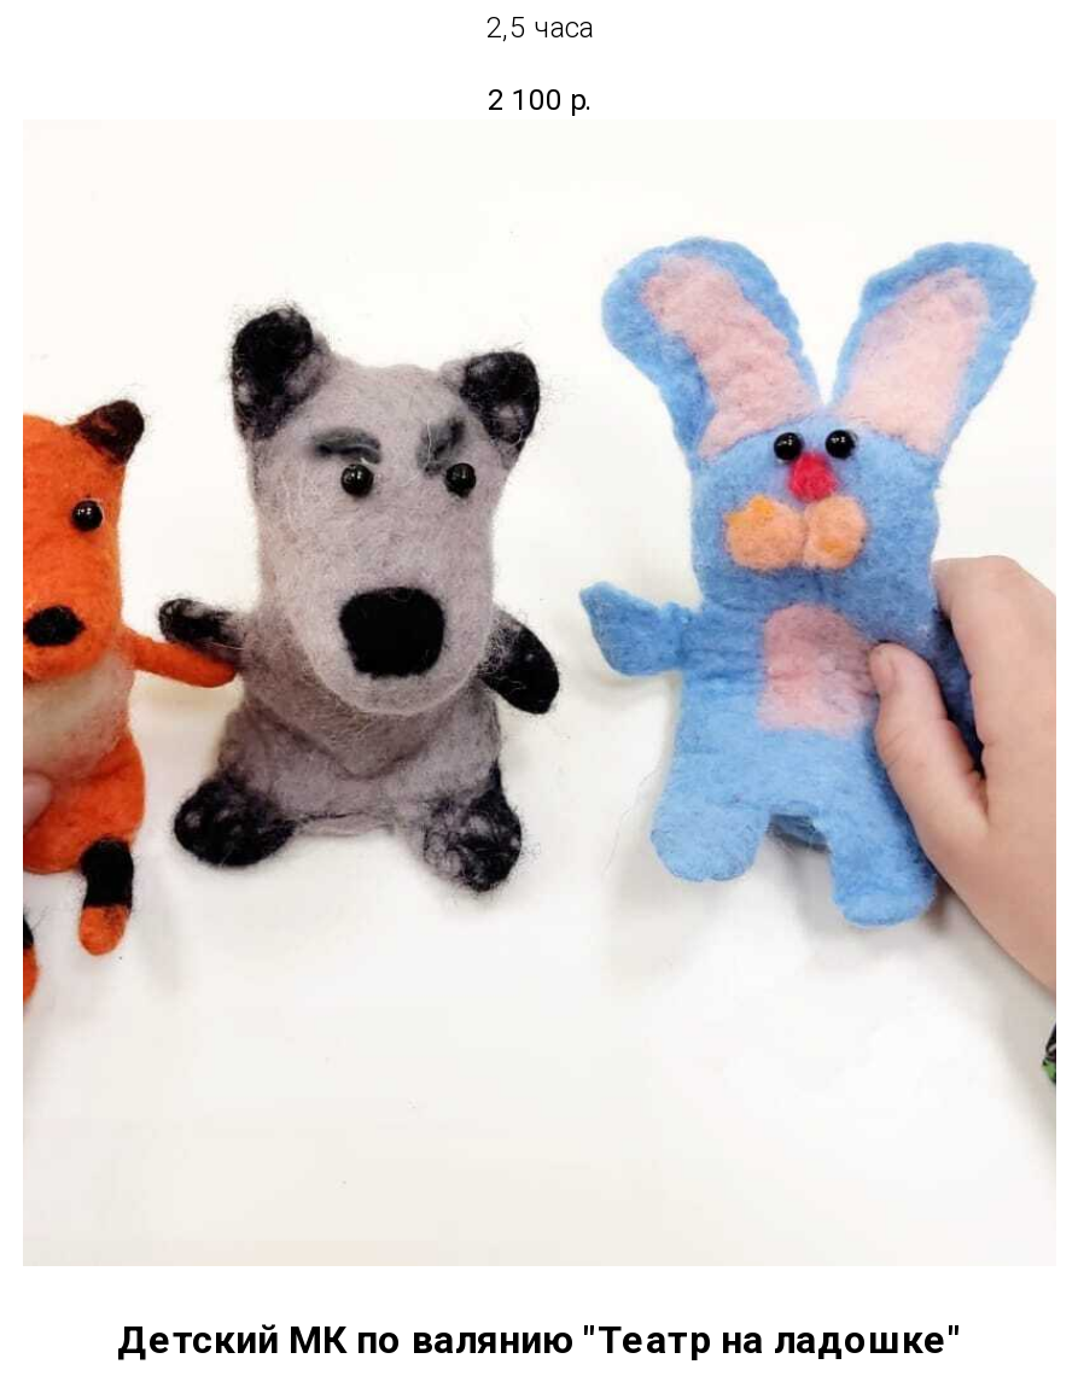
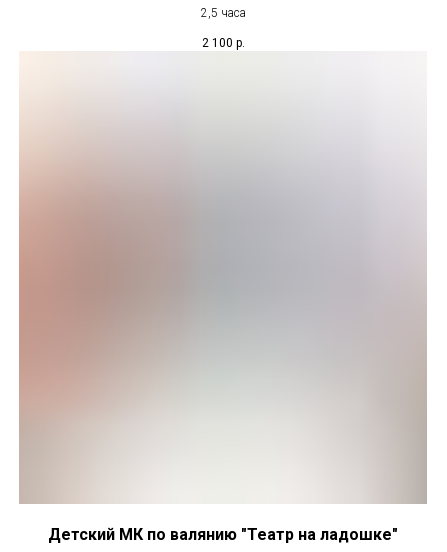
[21,238,1059,1211] [image] -> [9,53,437,504] [image]

